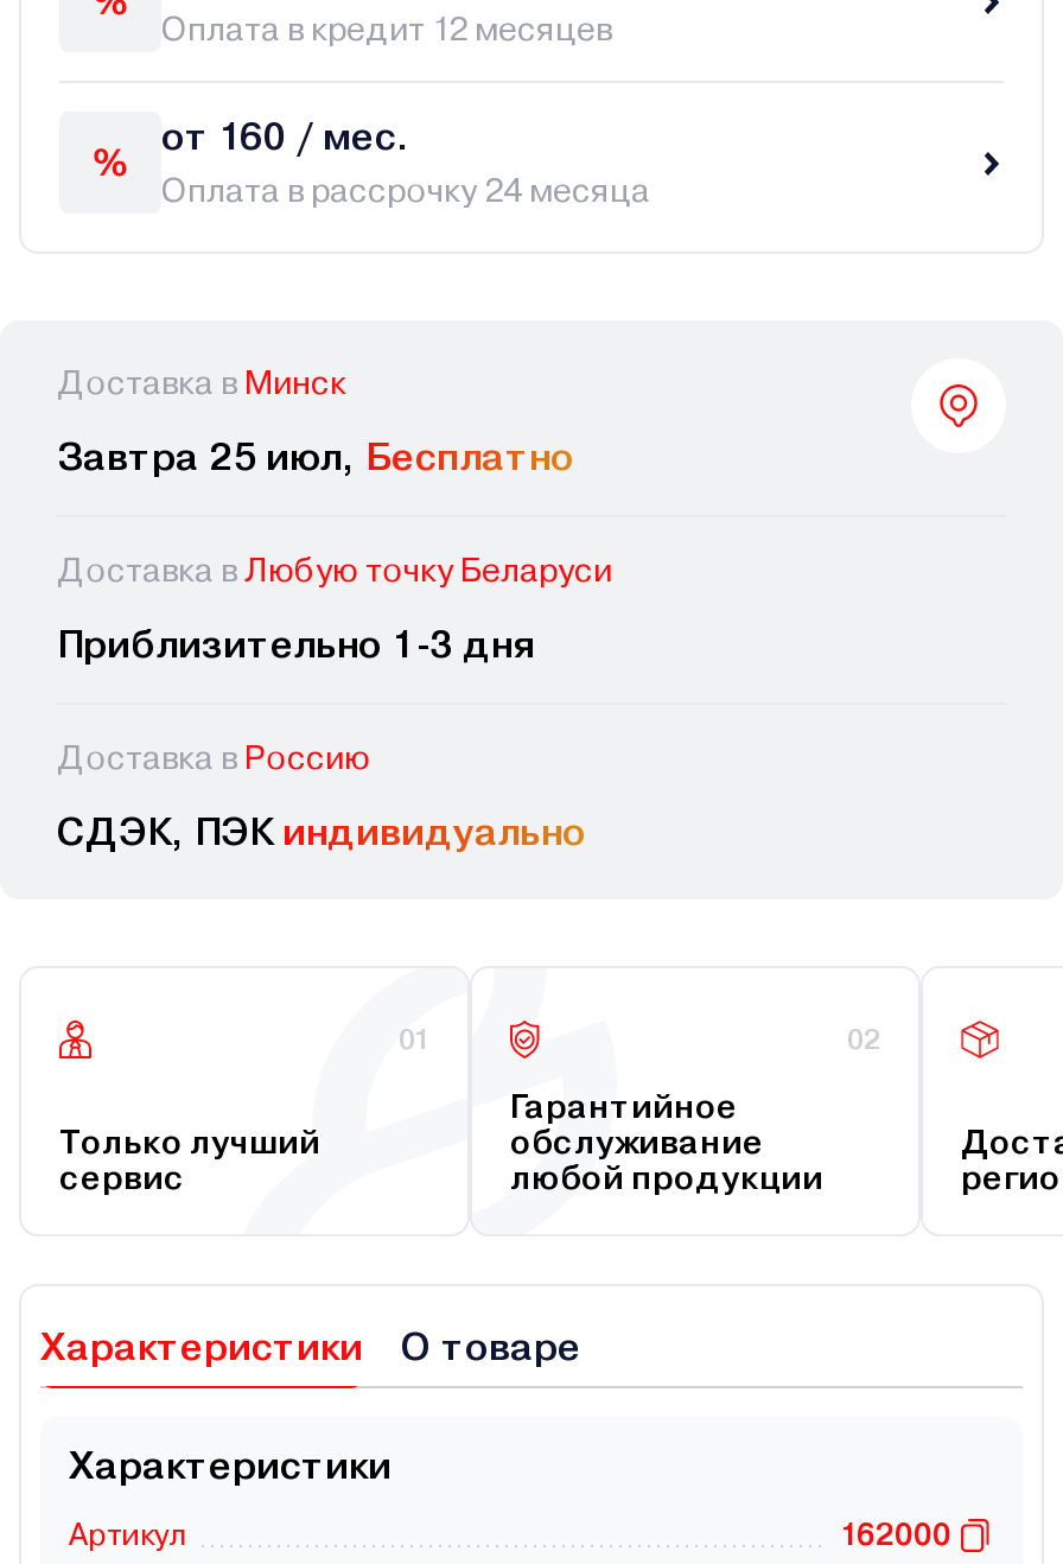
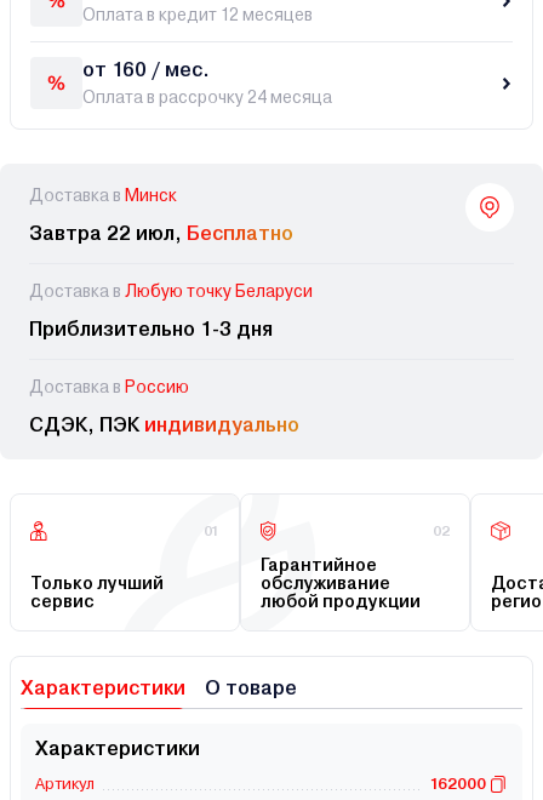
[57,434,574,479] Завтра 25 июл, Бесплатно -> [29,222,293,245] Завтра 22 июл, Бесплатно

